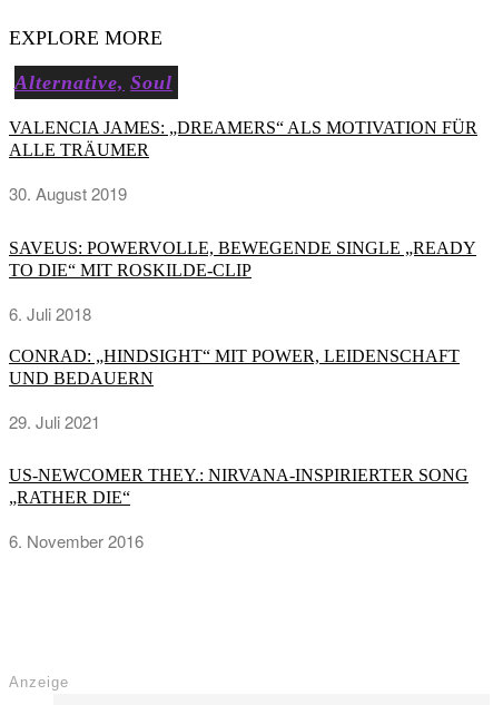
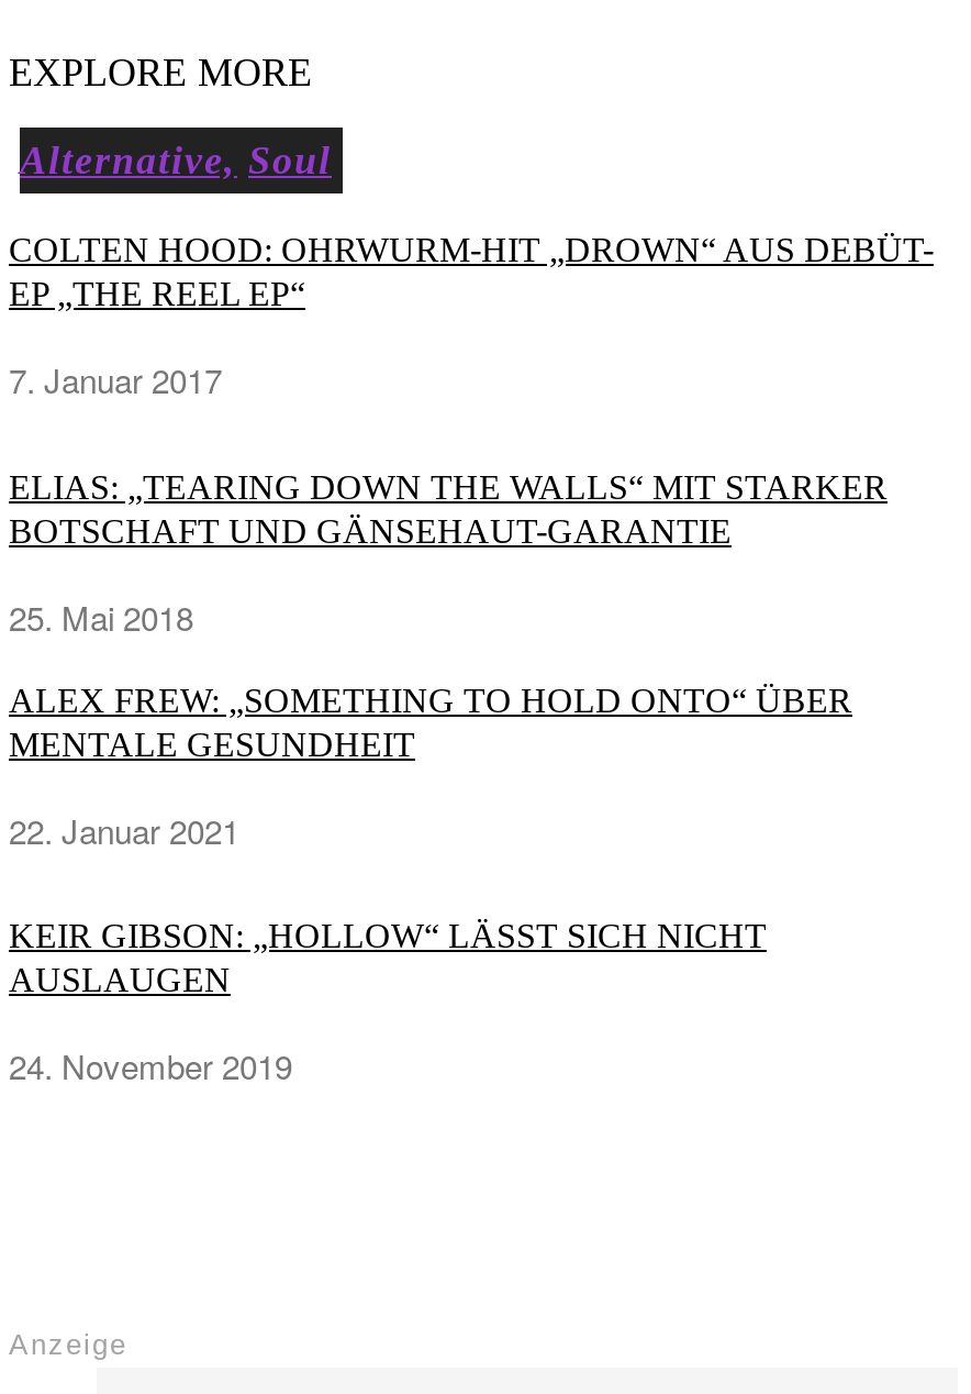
[9,118,477,160] VALENCIA JAMES: „DREAMERS“ ALS MOTIVATION FÜR | ALLE TRÄUMER -> [9,232,934,313] COLTEN HOOD: OHRWURM-HIT „DROWN“ AUS DEBÜT- | EP „THE REEL EP“
[9,182,127,205] 30. August 2019 -> [9,357,222,403] 7. Januar 2017
[9,238,476,279] SAVEUS: POWERVOLLE, BEWEGENDE SINGLE „READY | TO DIE“ MIT ROSKILDE-CLIP -> [9,468,888,549] ELIAS: „TEARING DOWN THE WALLS“ MIT STARKER | BOTSCHAFT UND GÄNSEHAUT-GARANTIE
[9,302,91,325] 6. Juli 2018 -> [9,593,193,639] 25. Mai 2018
[9,346,460,387] CONRAD: „HINDSIGHT“ MIT POWER, LEIDENSCHAFT | UND BEDAUERN -> [9,681,852,763] ALEX FREW: „SOMETHING TO HOLD ONTO“ ÜBER | MENTALE GESUNDHEIT
[9,410,100,433] 29. Juli 2021 -> [9,806,239,853] 22. Januar 2021
[9,466,469,507] US-NEWCOMER THEY.: NIRVANA-INSPIRIERTER SONG | „RATHER DIE“ -> [9,918,767,999] KEIR GIBSON: „HOLLOW“ LÄSST SICH NICHT | AUSLAUGEN
[9,529,144,553] 6. November 2016 -> [9,1043,292,1089] 24. November 2019

